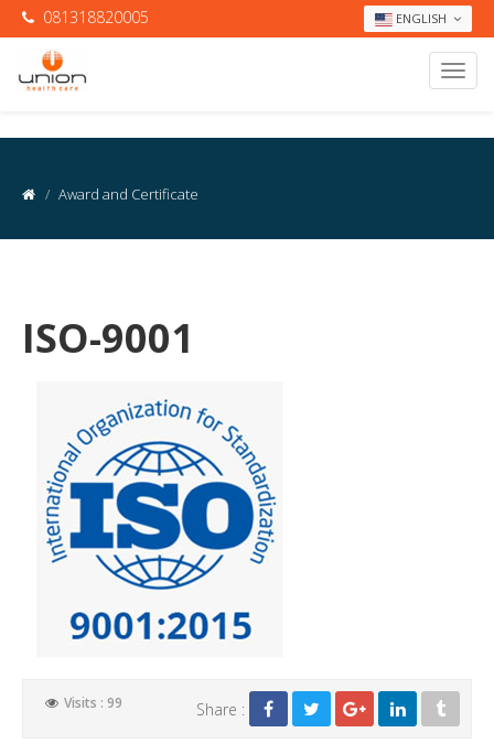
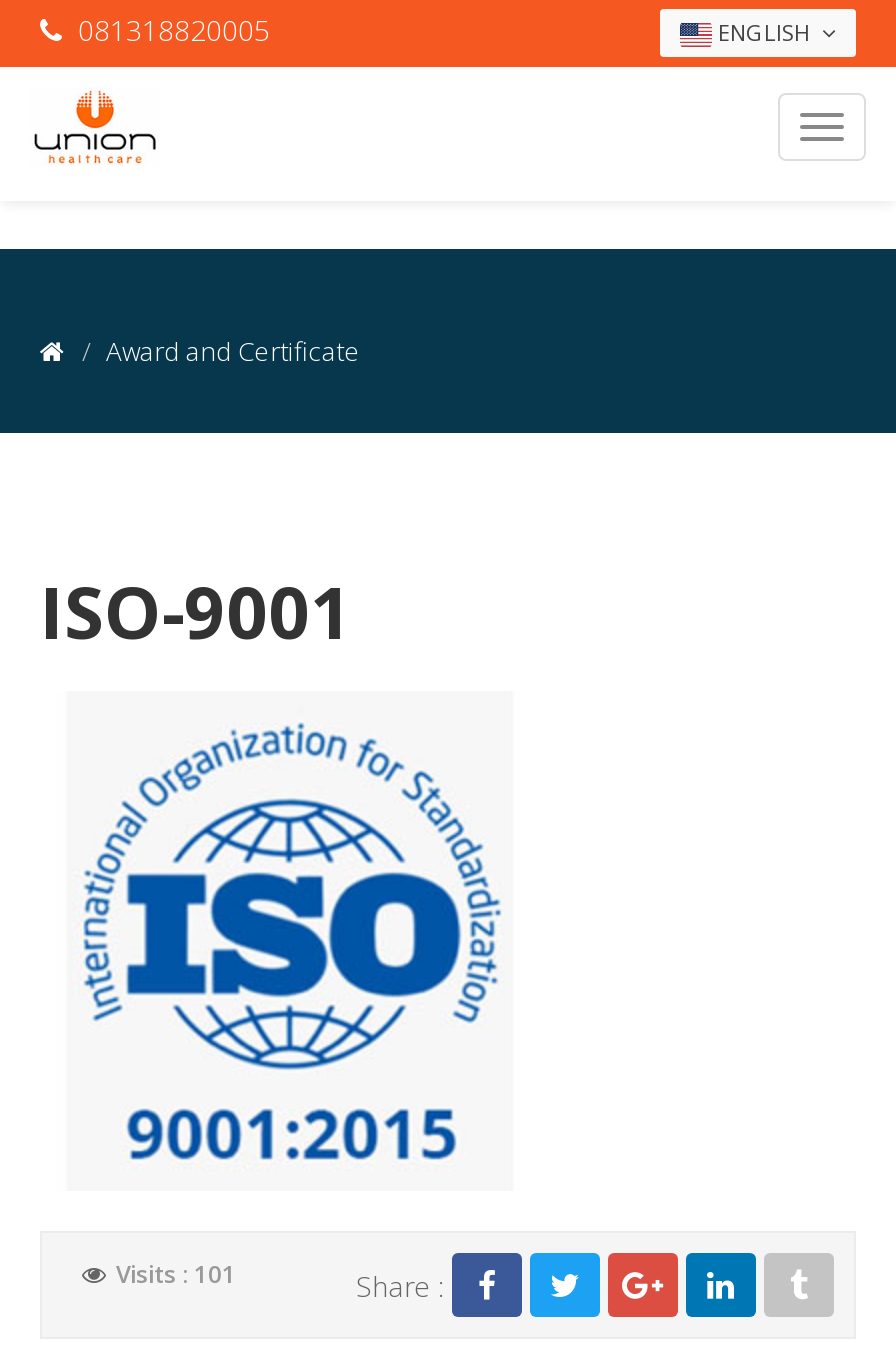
[64,693,122,712] Visits : 99 -> [116,1257,236,1291] Visits : 101

